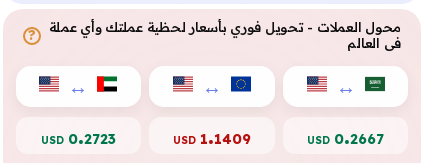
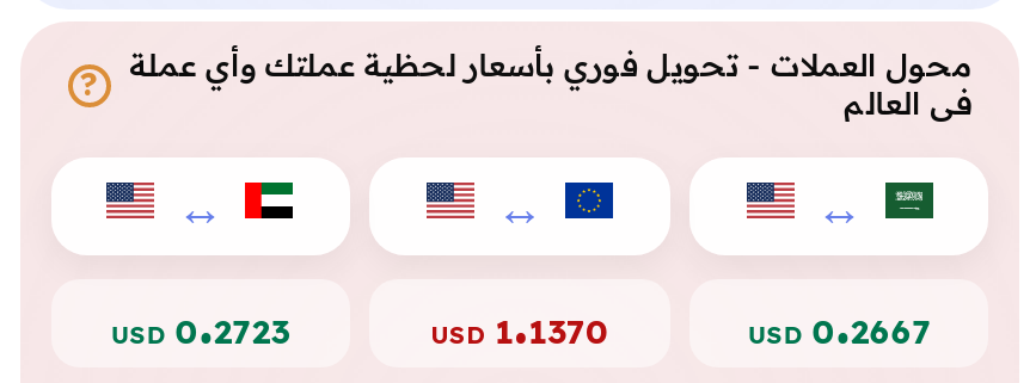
[173,120,251,150] USD 1.1409 -> [430,286,609,358] USD 1.1370

